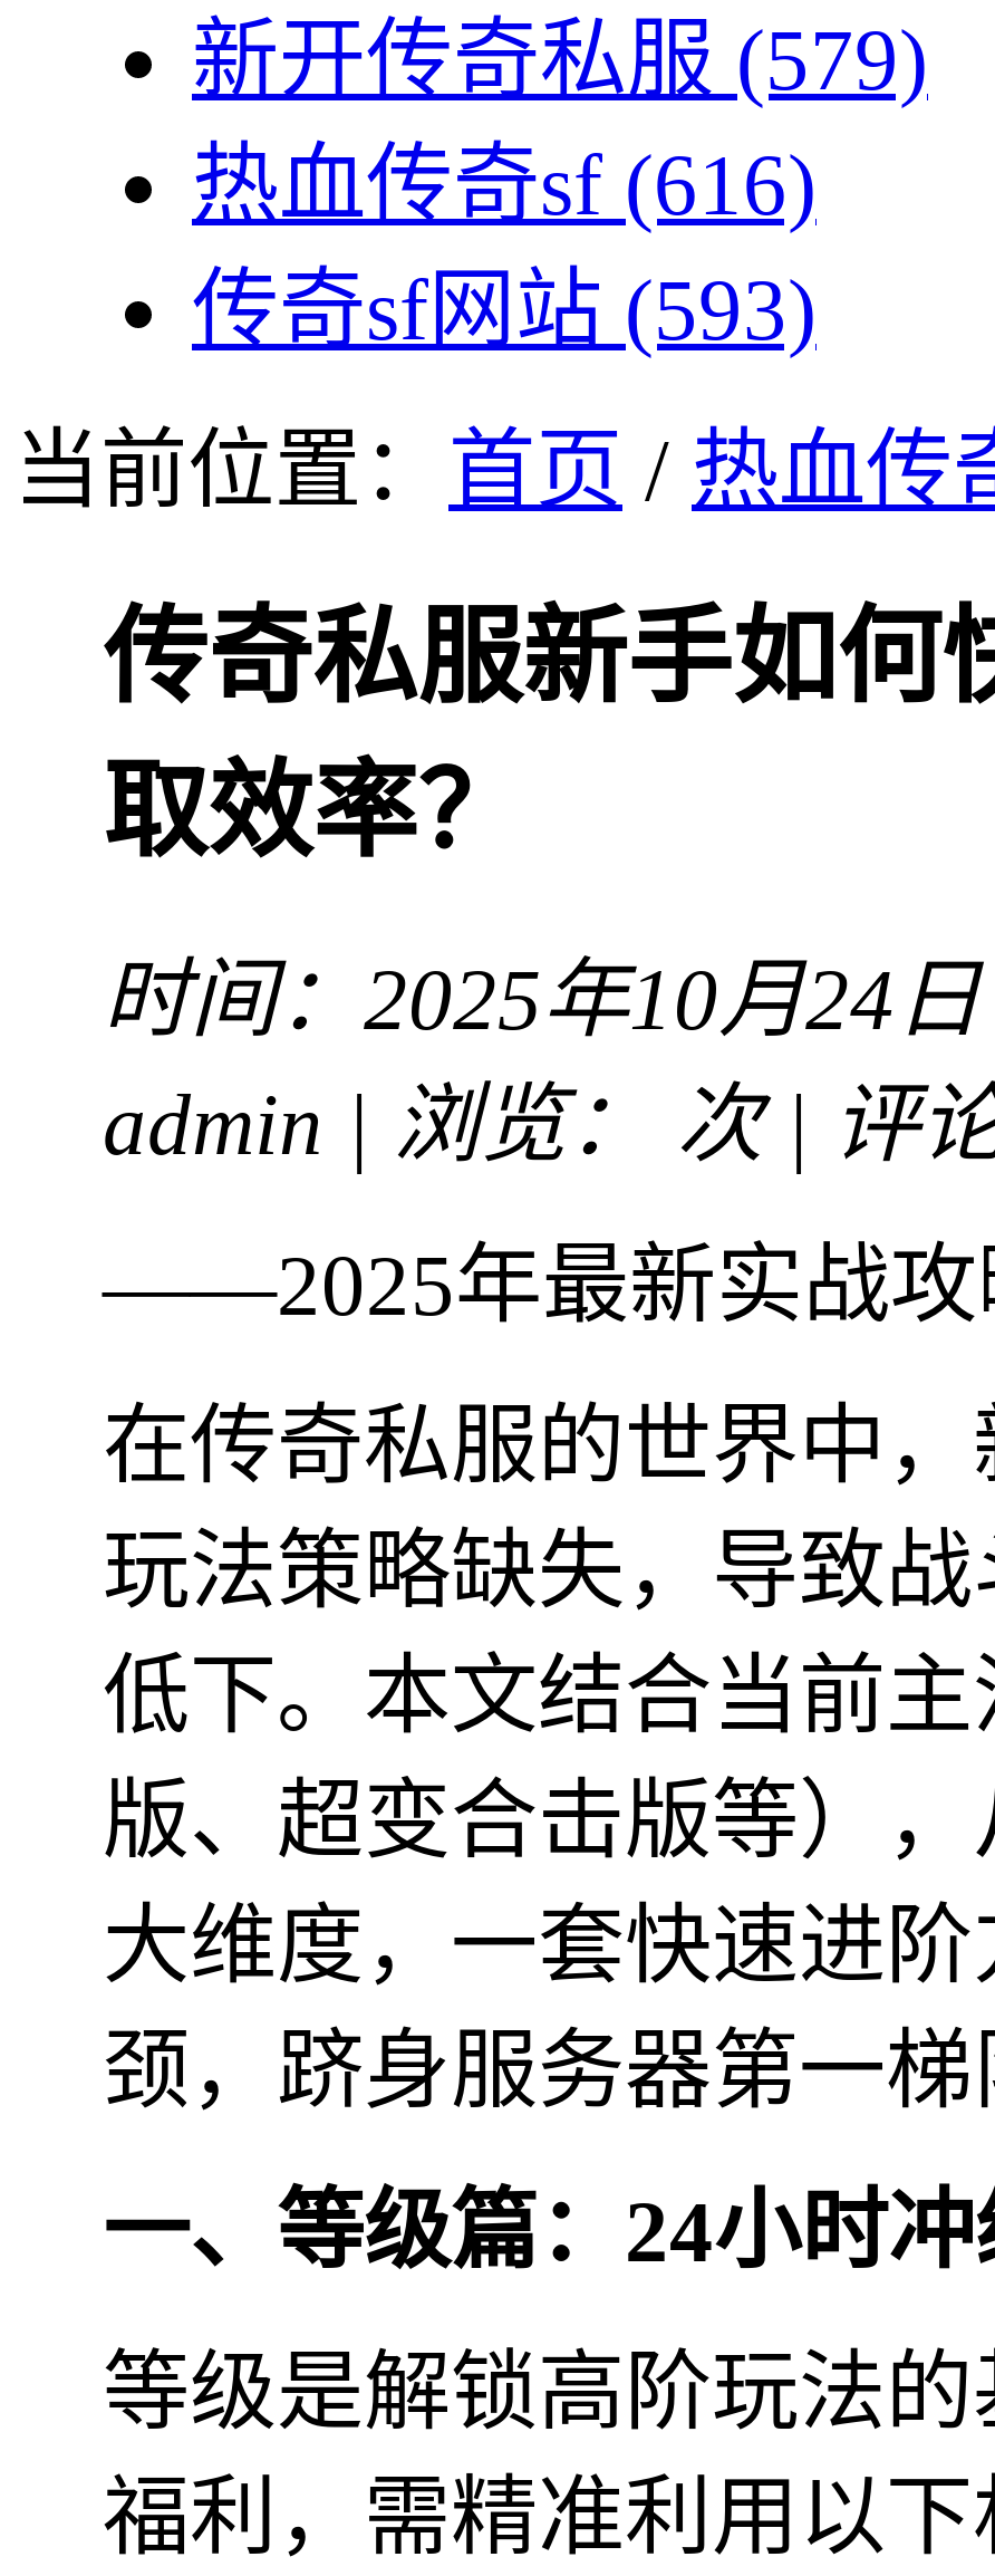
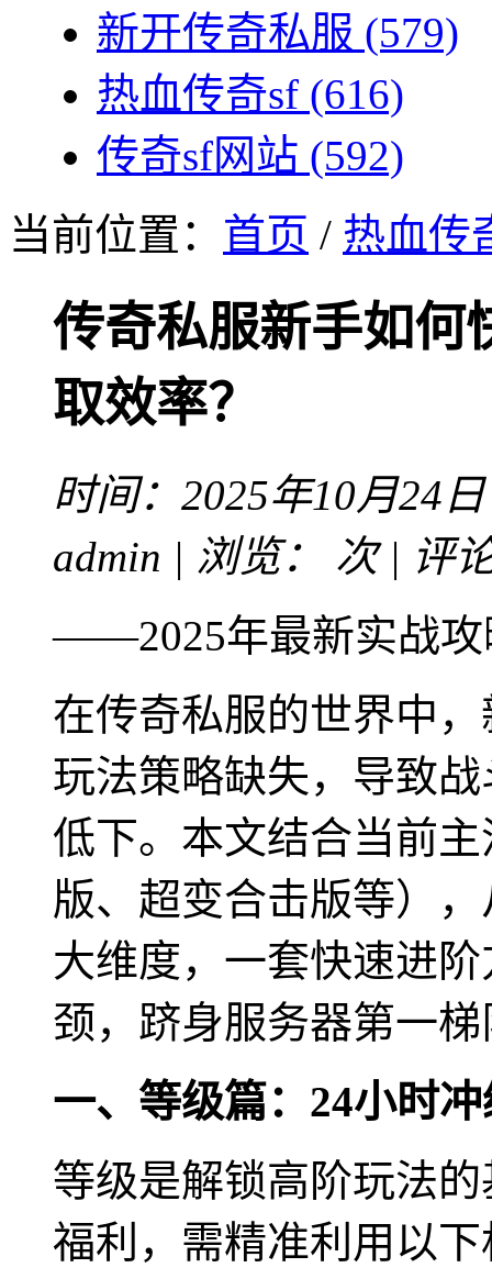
[192,261,817,357] 传奇sf网站(593) -> [97,132,404,179] 传奇sf网站(592)

